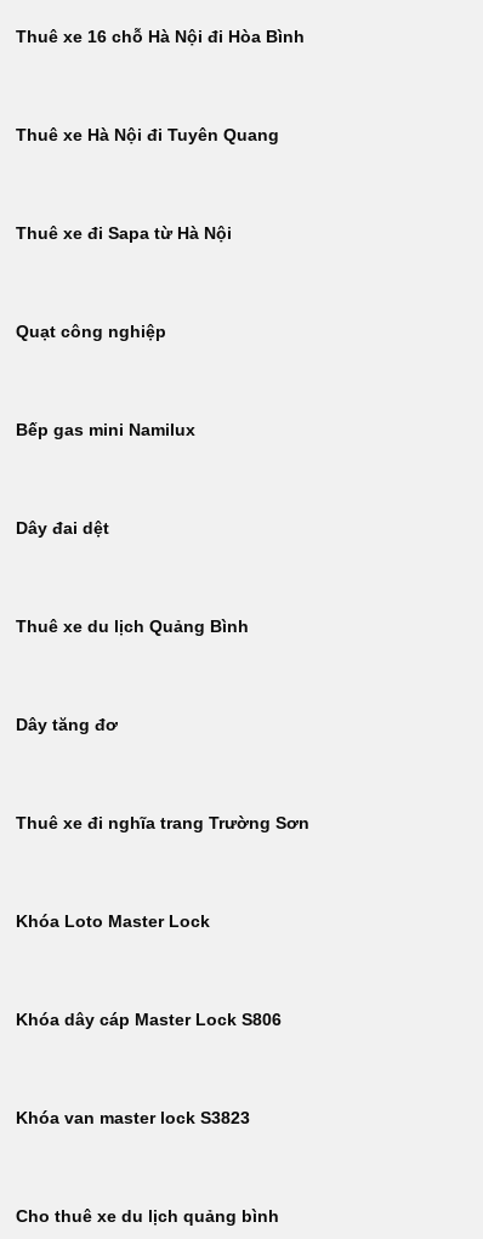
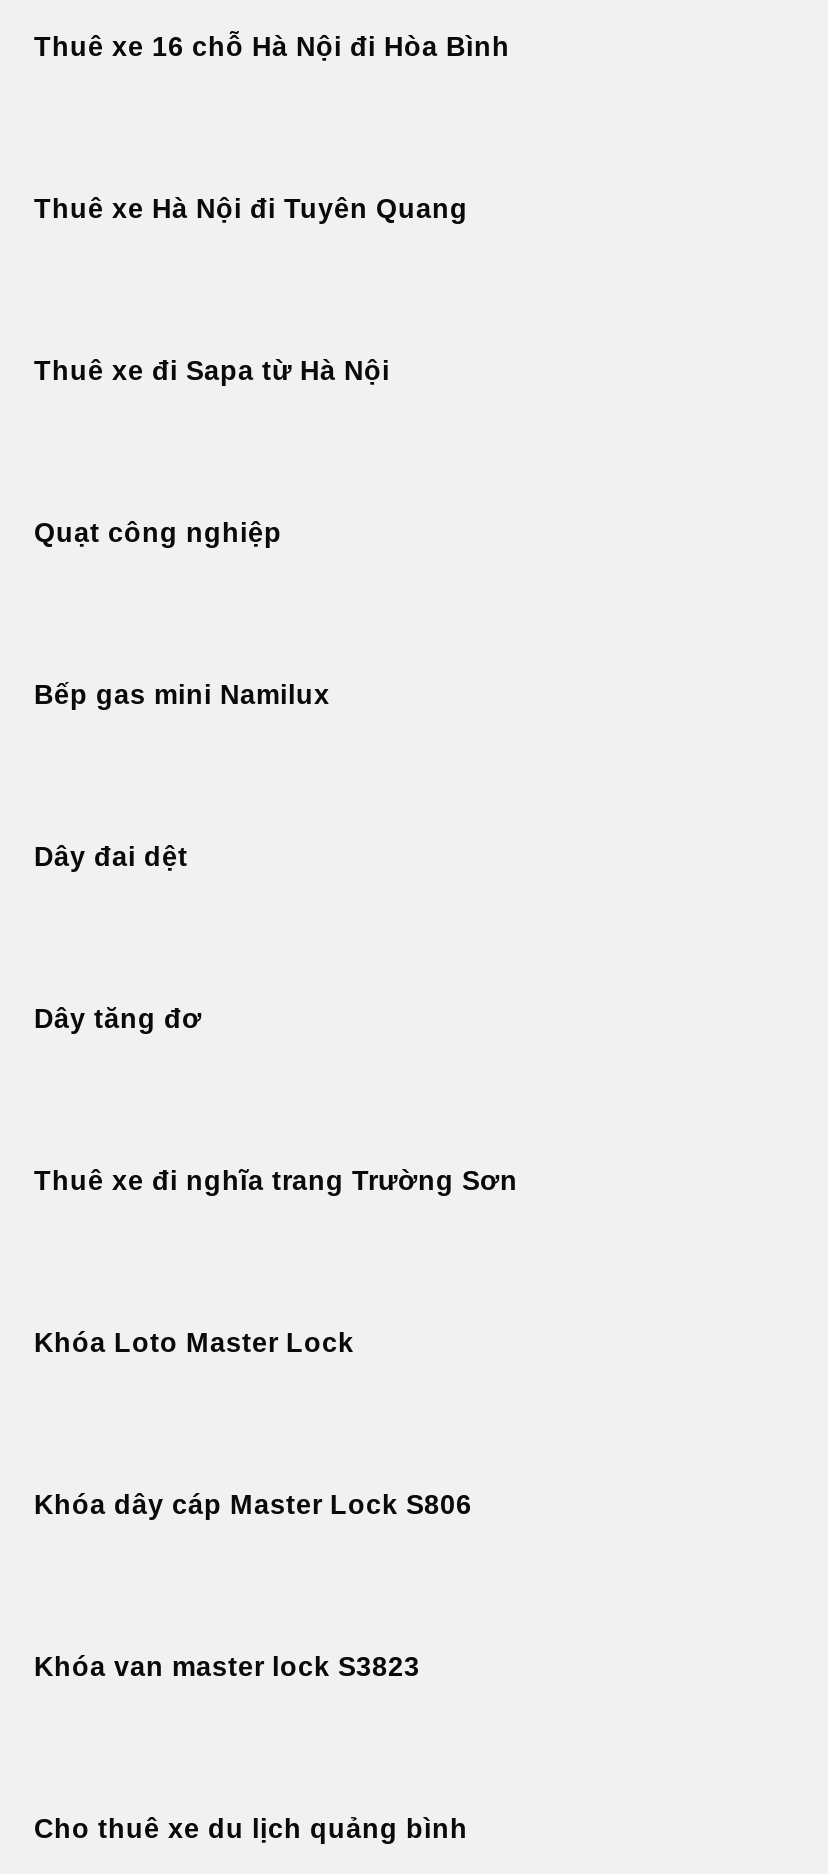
[16,618,249,636] Thuê xe du lịch Quảng Bình -> none

